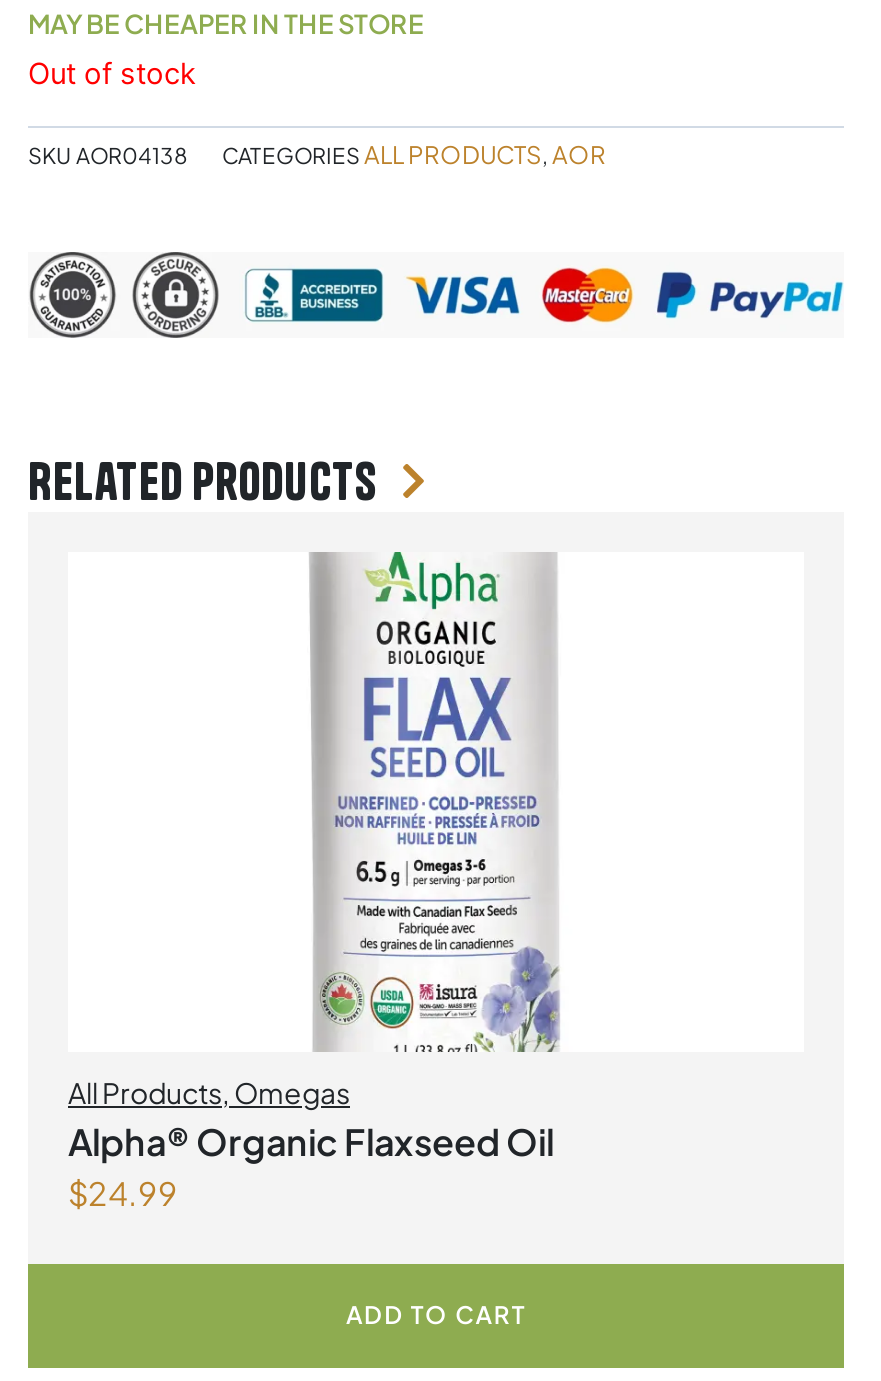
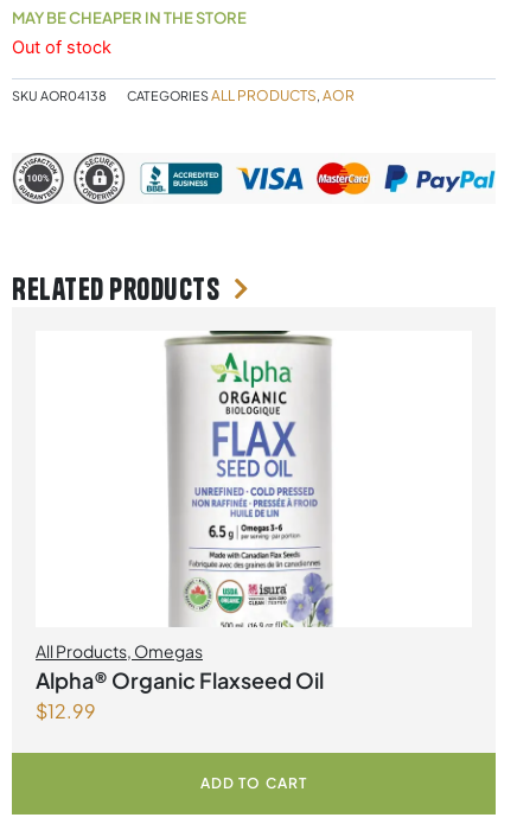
[286,550,568,1052] [image] -> [164,330,333,628] [image]
[68,1171,178,1213] $24.99 -> [36,698,96,723] $12.99

